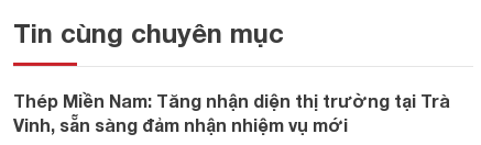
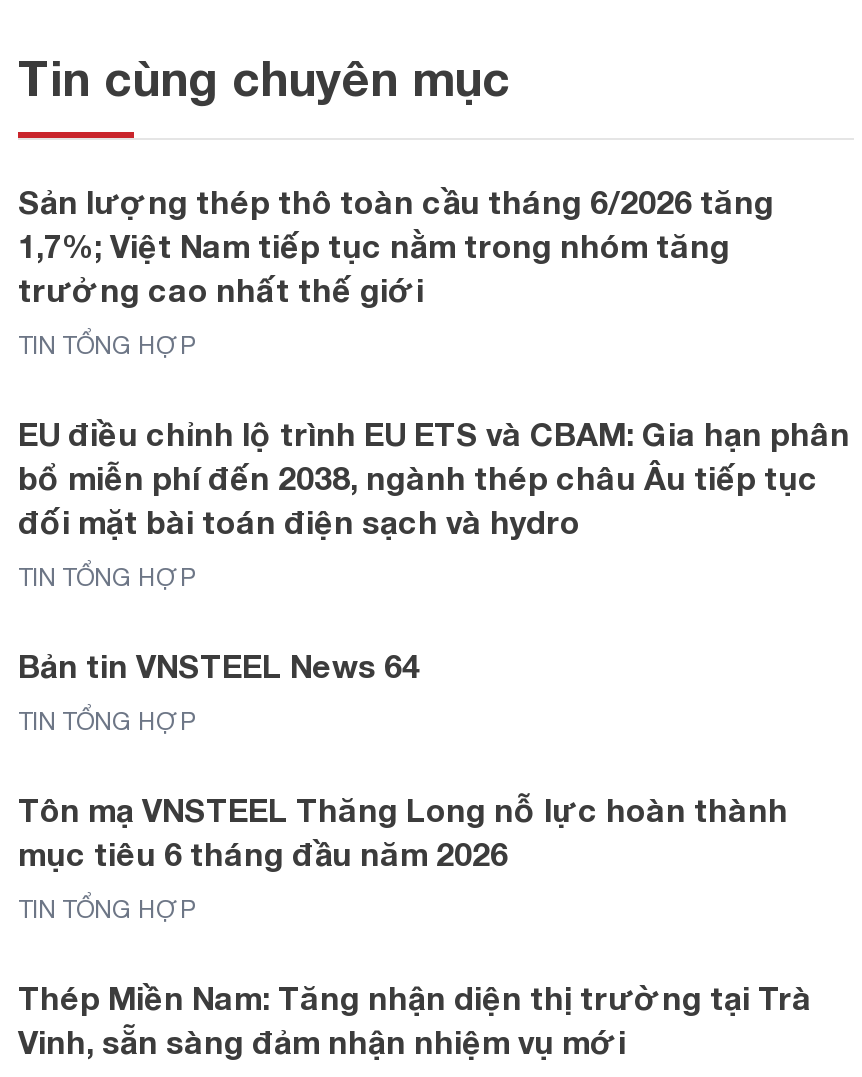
none -> [18,182,850,924] Sản lượng thép thô toàn cầu tháng 6/2026 tăng | 1,7%; Việt Nam tiếp tục nằm trong nhóm tăng | trưởng cao nhất thế giới | TIN TỔNG HỢP | EU điều chỉnh lộ trình EU ETS và CBAM: Gia hạn phân | bổ miễn phí đến 2038, ngành thép châu Âu tiếp tục | đối mặt bài toán điện sạch và hydro | TIN TỔNG HỢP | Bản tin VNSTEEL News 64 | TIN TỔNG HỢP | Tôn mạ VNSTEEL Thăng Long nỗ lực hoàn thành | mục tiêu 6 tháng đầu năm 2026 | TIN TỔNG HỢP

